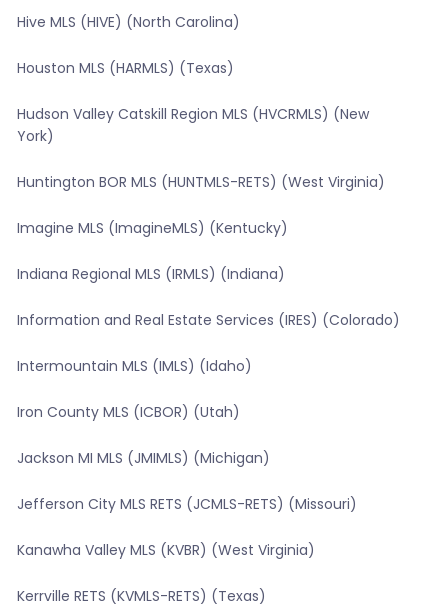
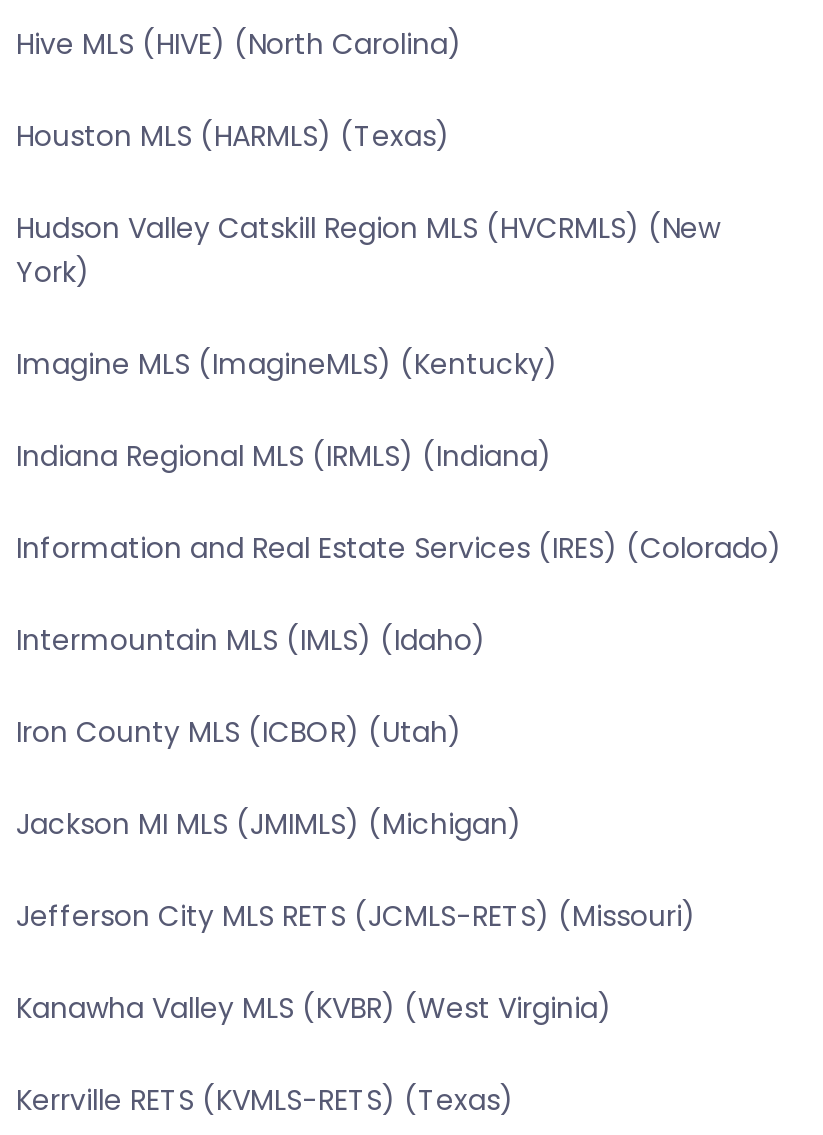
[17,172,385,192] Huntington BOR MLS (HUNTMLS-RETS) (West Virginia) -> none

